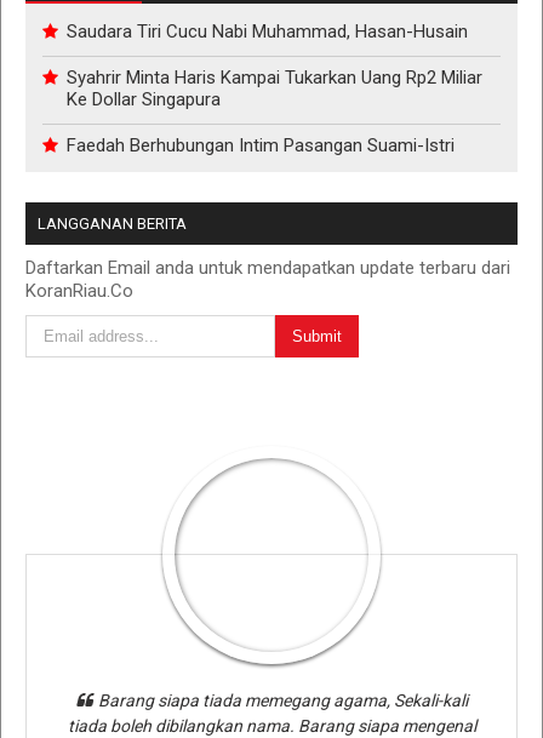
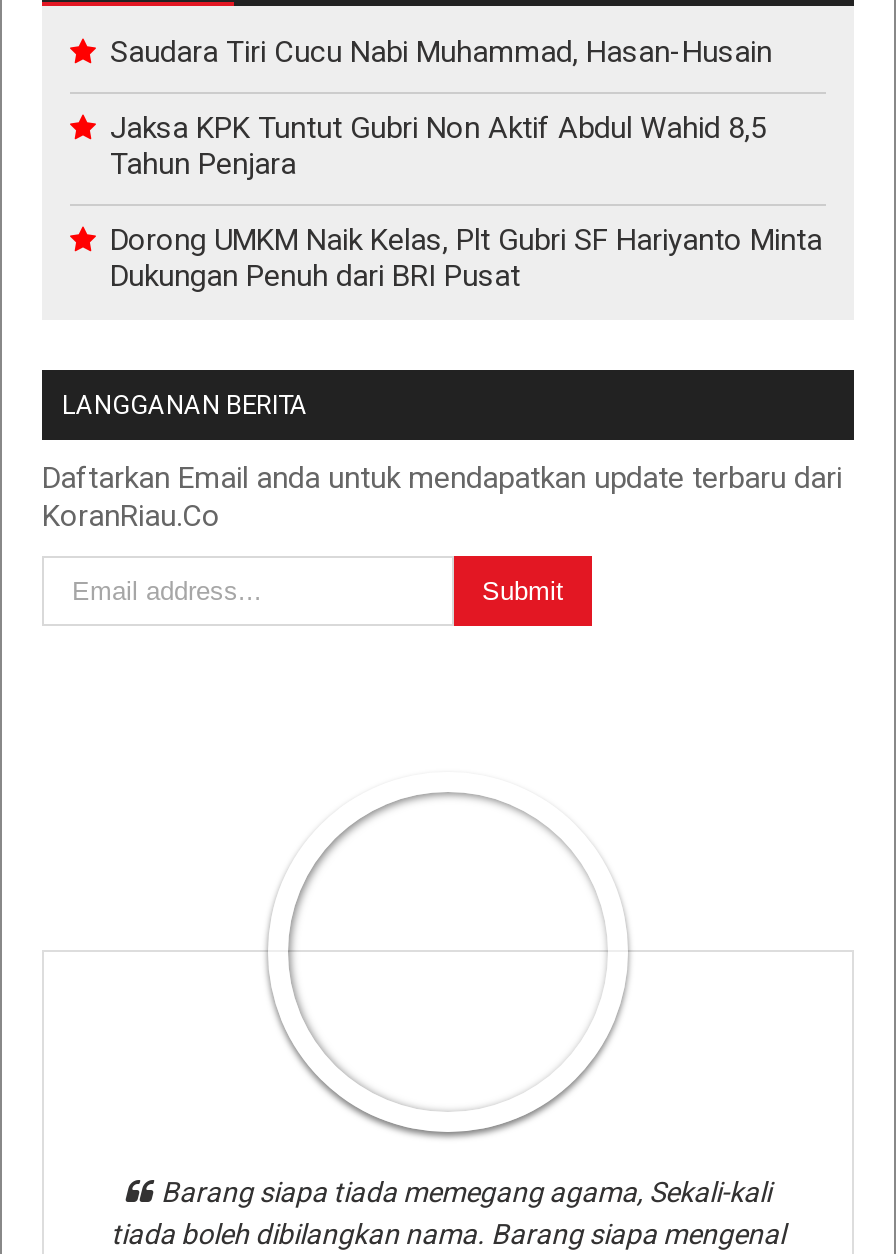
[67,67,482,110] Syahrir Minta Haris Kampai Tukarkan Uang Rp2 Miliar | Ke Dollar Singapura -> [110,110,766,182] Jaksa KPK Tuntut Gubri Non Aktif Abdul Wahid 8,5 | Tahun Penjara
[67,134,455,156] Faedah Berhubungan Intim Pasangan Suami-Istri -> [110,222,822,294] Dorong UMKM Naik Kelas, Plt Gubri SF Hariyanto Minta | Dukungan Penuh dari BRI Pusat

